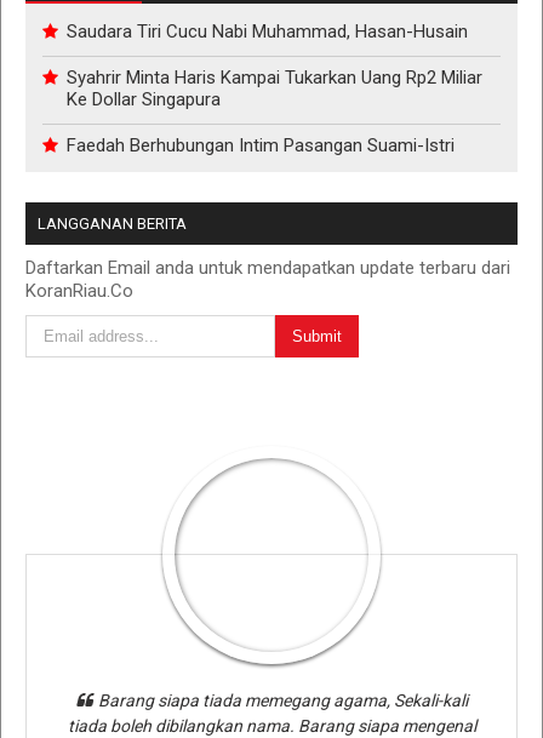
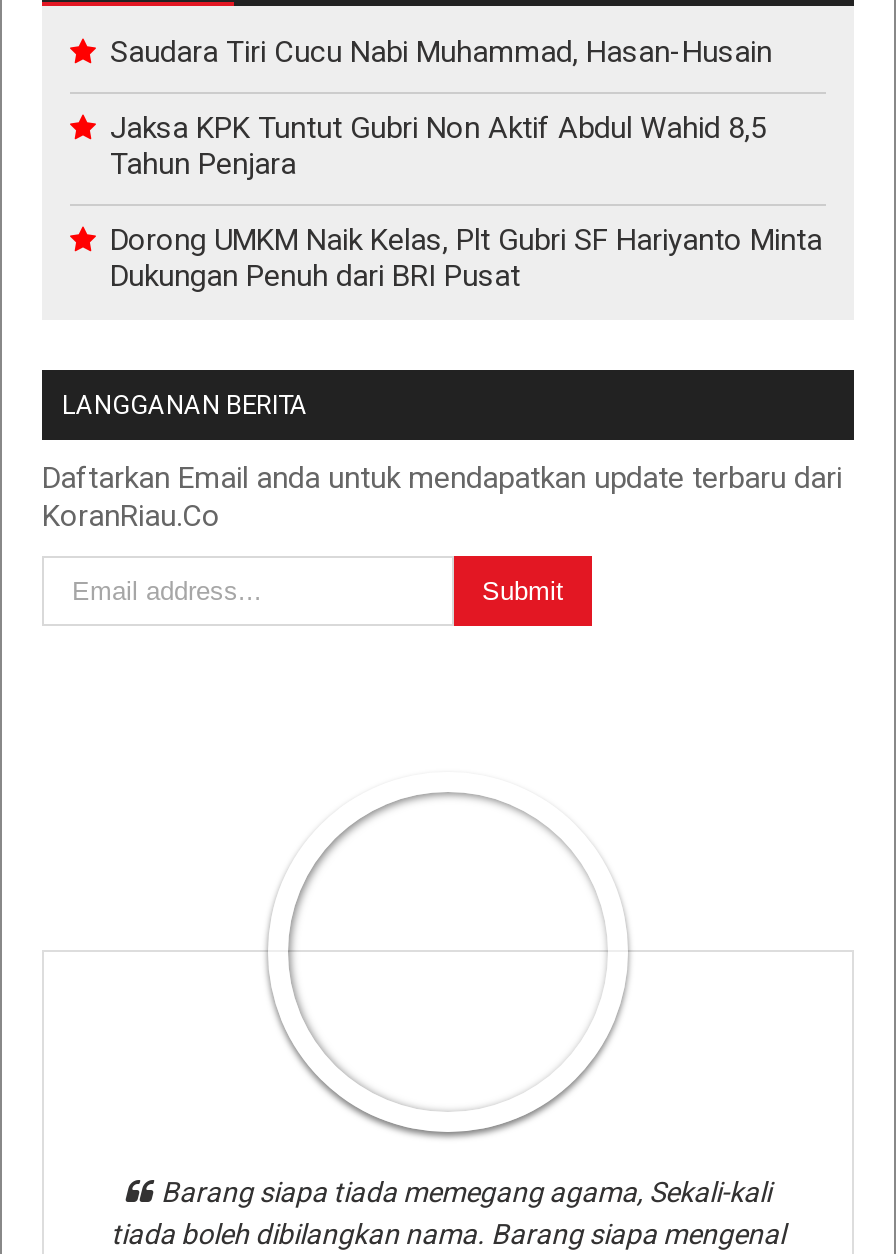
[67,67,482,110] Syahrir Minta Haris Kampai Tukarkan Uang Rp2 Miliar | Ke Dollar Singapura -> [110,110,766,182] Jaksa KPK Tuntut Gubri Non Aktif Abdul Wahid 8,5 | Tahun Penjara
[67,134,455,156] Faedah Berhubungan Intim Pasangan Suami-Istri -> [110,222,822,294] Dorong UMKM Naik Kelas, Plt Gubri SF Hariyanto Minta | Dukungan Penuh dari BRI Pusat

